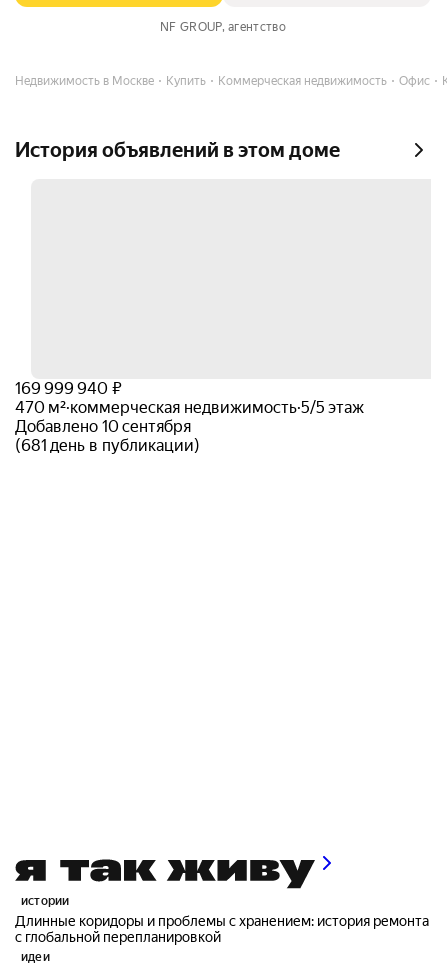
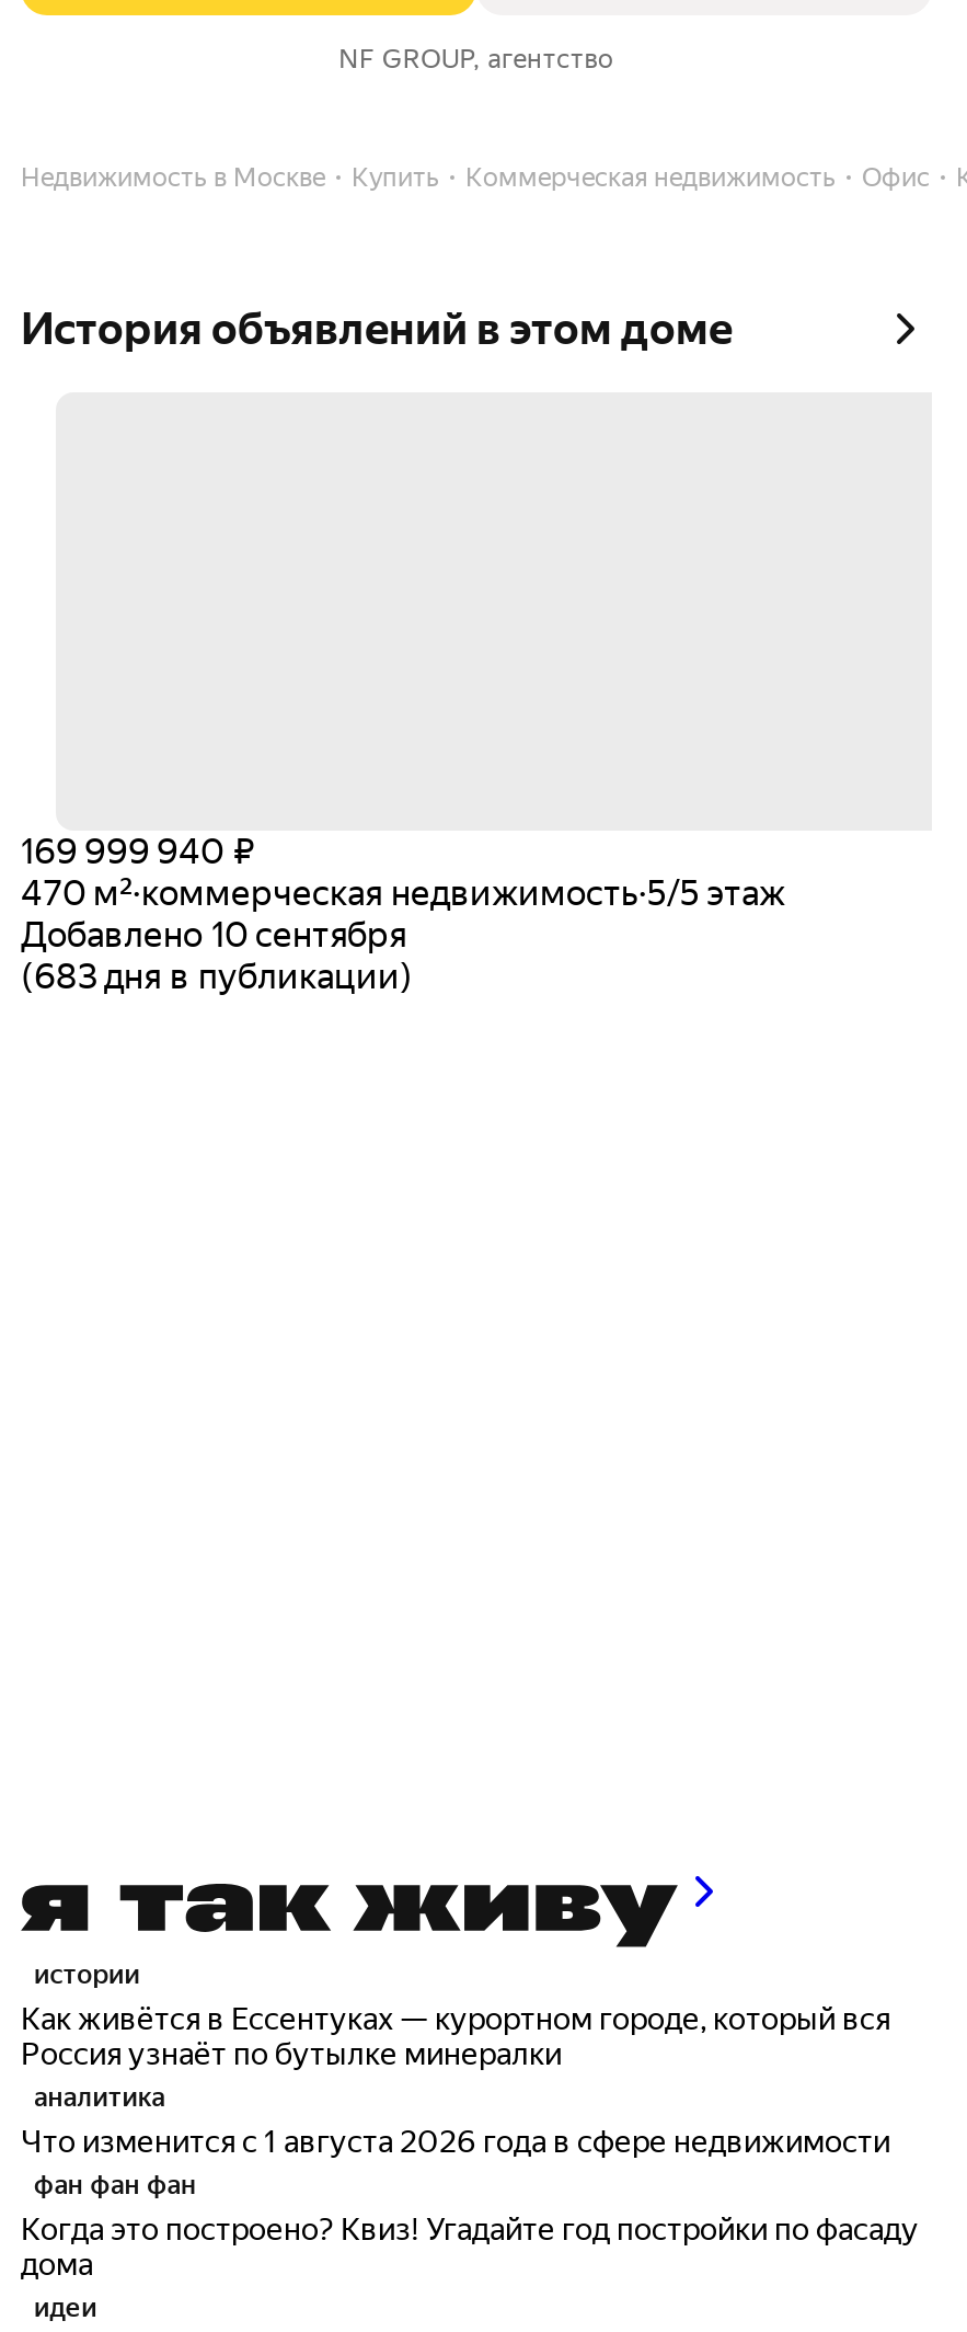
[15,436,200,455] (681 день в публикации) -> [21,956,413,997] (683 дня в публикации)
[15,913,429,945] Длинные коридоры и проблемы с хранением: история ремонта | с глобальной перепланировкой -> [21,2000,919,2281] Как живётся в Ессентуках — курортном городе, который вся | Россия узнаёт по бутылке минералки | аналитика | Что изменится с 1 августа 2026 года в сфере недвижимости | фан фан фан | Когда это построено? Квиз! Угадайте год постройки по фасаду | дома

